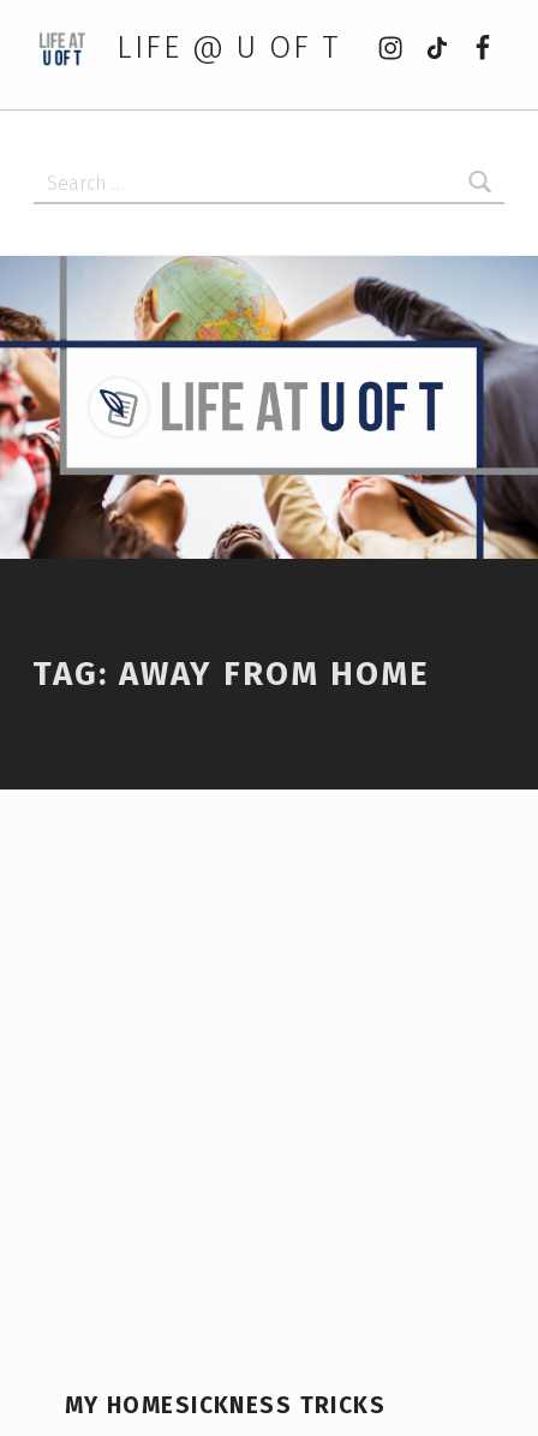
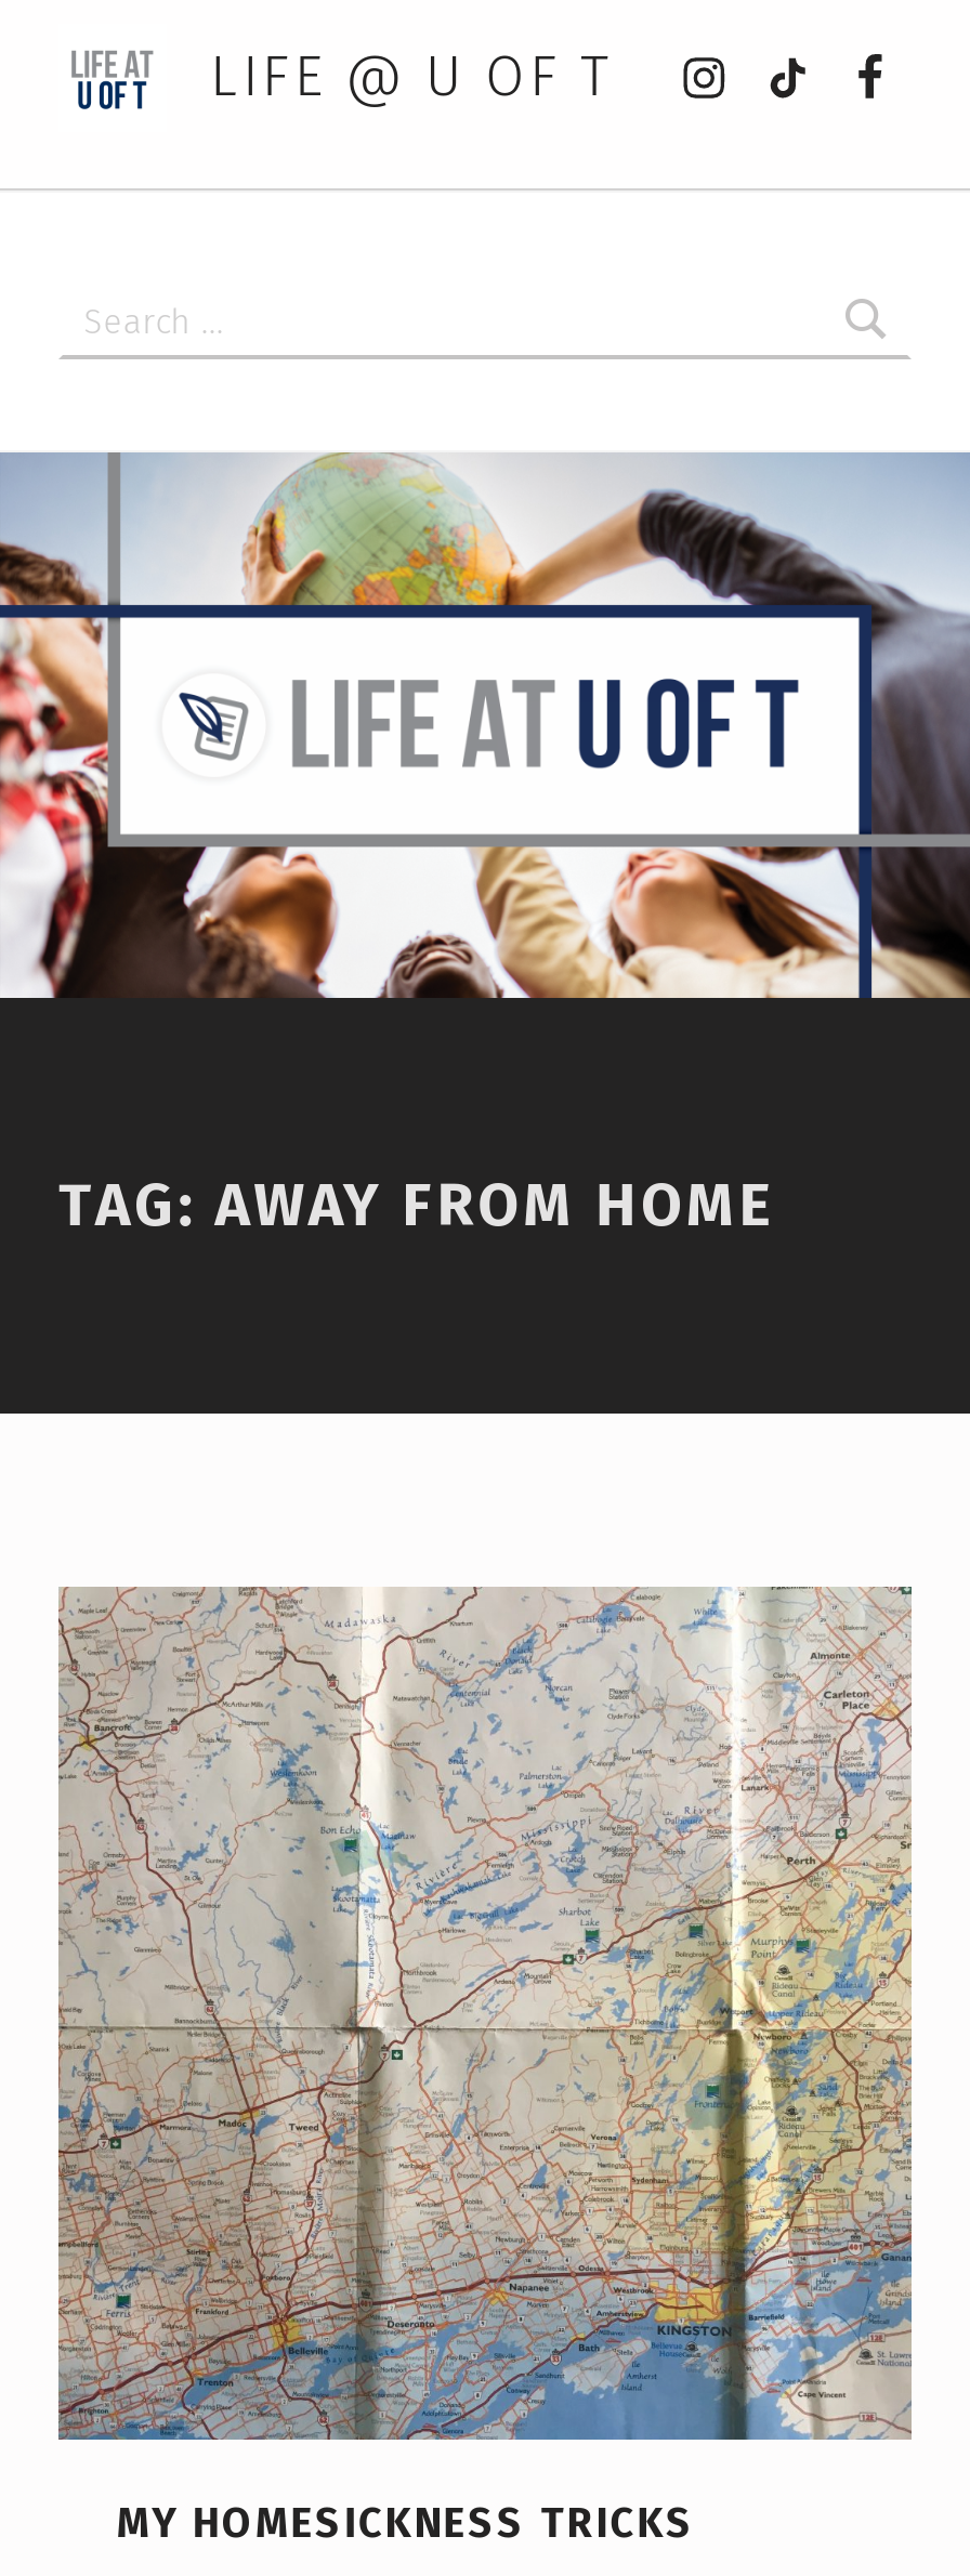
none -> [56,1585,914,2442] [image]

